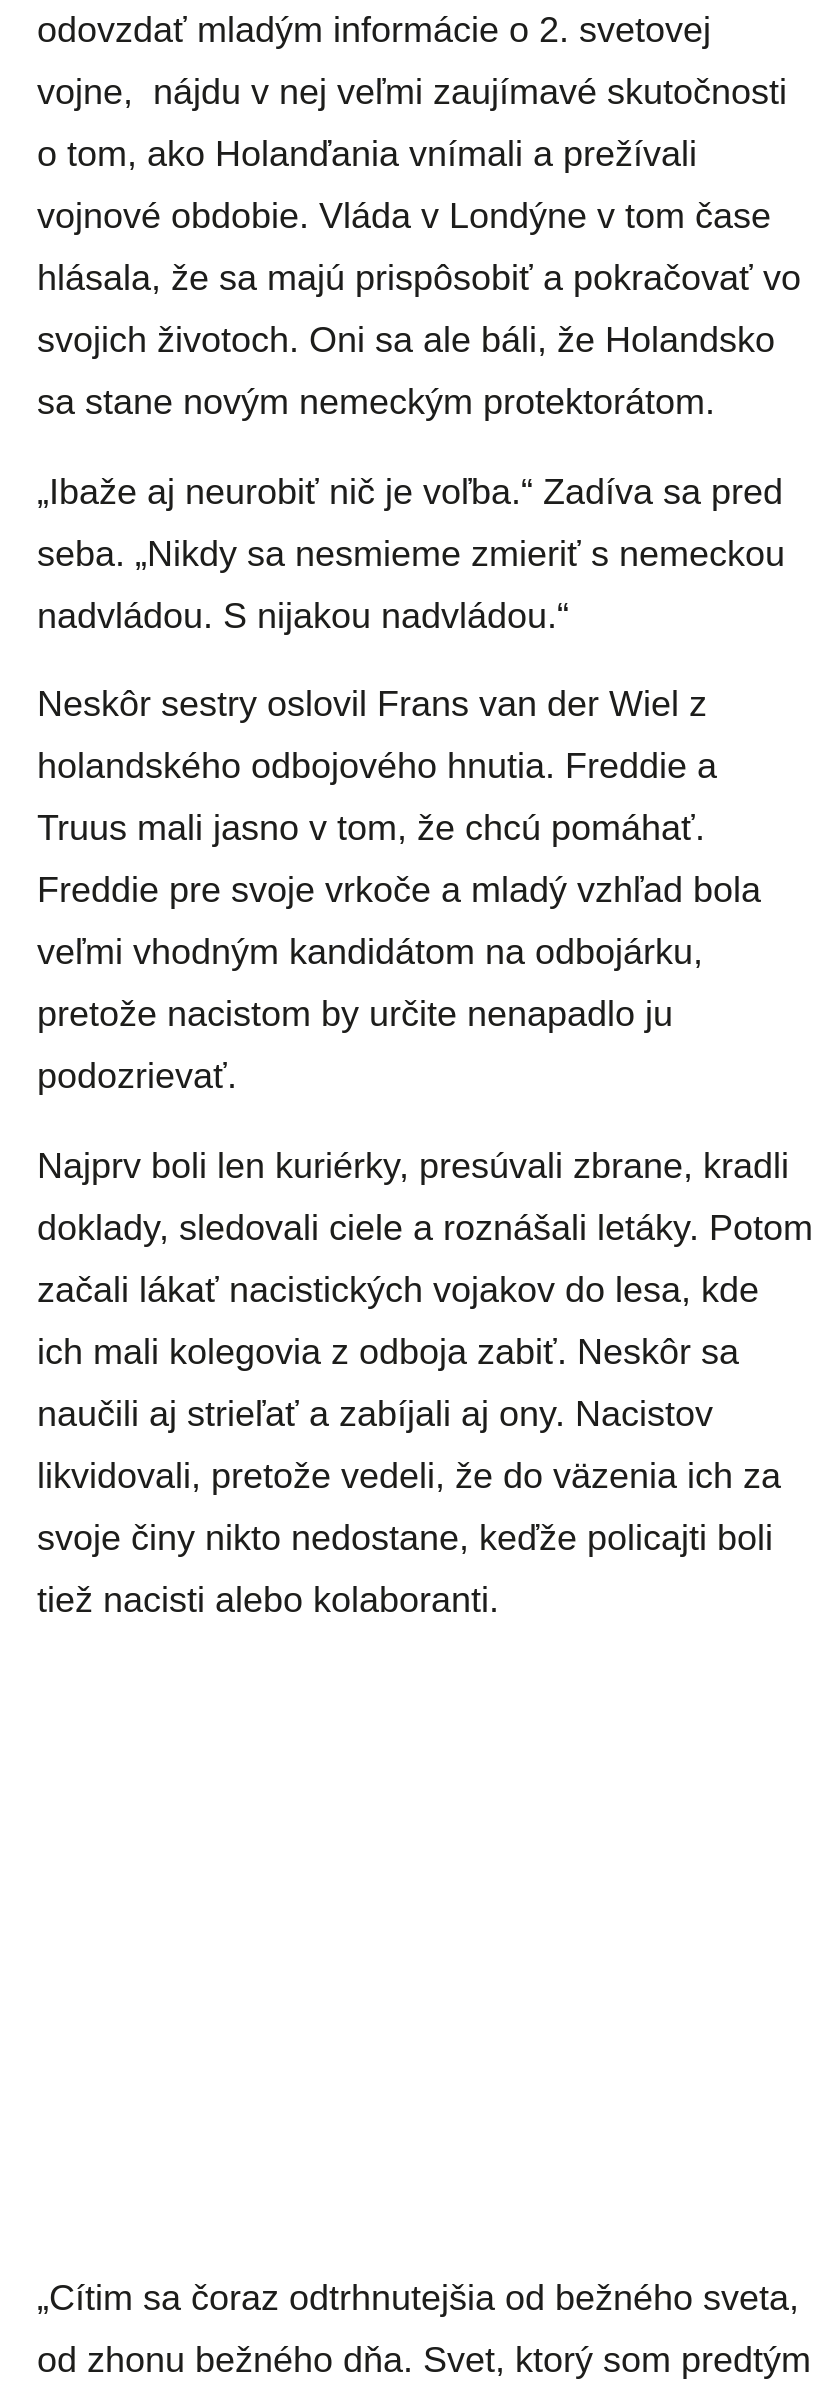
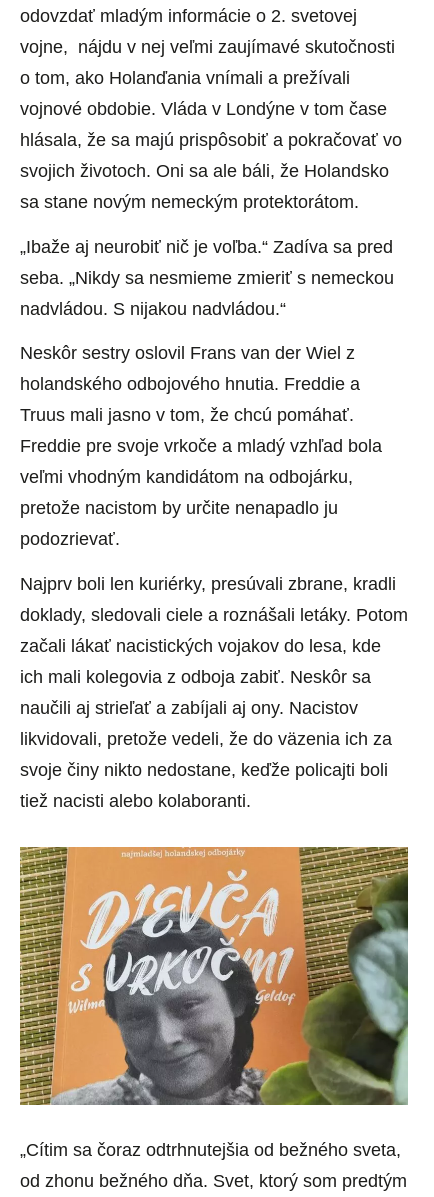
none -> [19,846,409,1106] [image]

